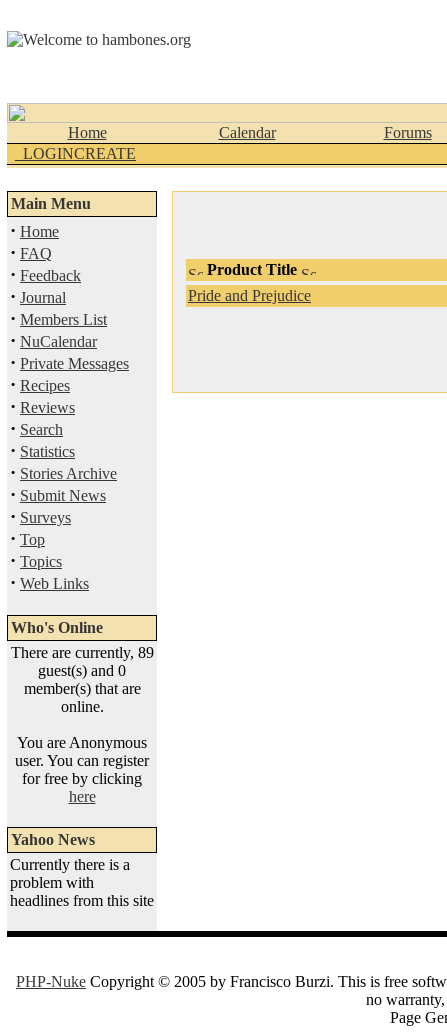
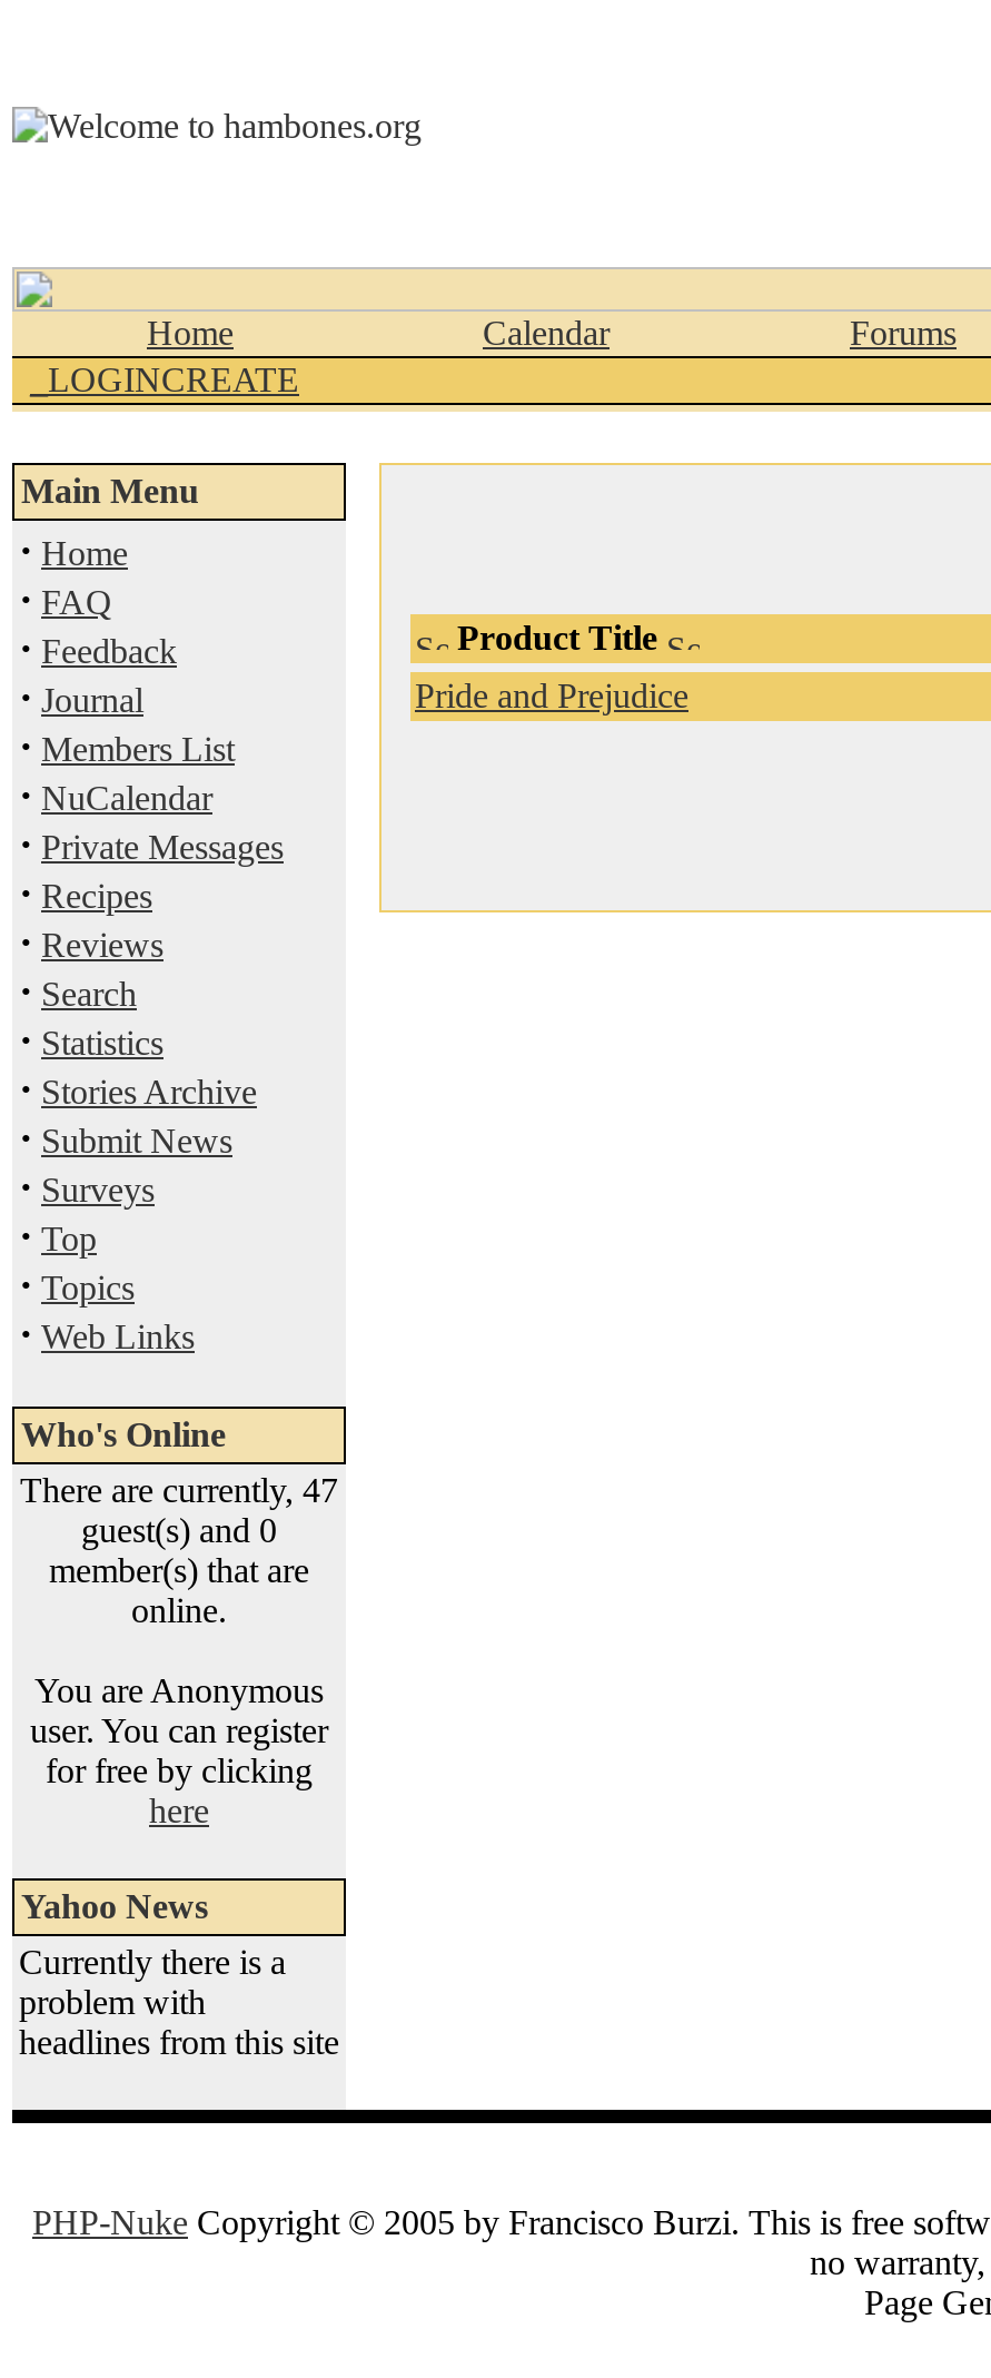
[10,644,153,661] There are currently, 89 -> [20,1471,338,1509] There are currently, 47

